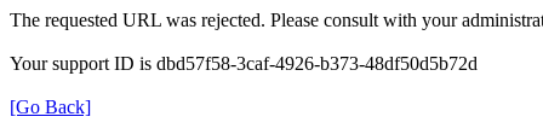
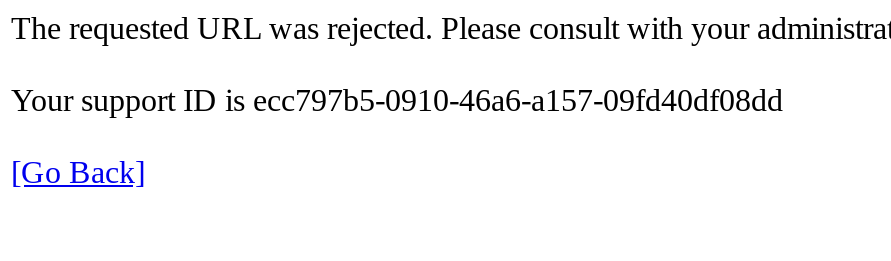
[10,53,478,74] Your support ID is dbd57f58-3caf-4926-b373-48df50d5b72d -> [11,83,783,117] Your support ID is ecc797b5-0910-46a6-a157-09fd40df08dd

